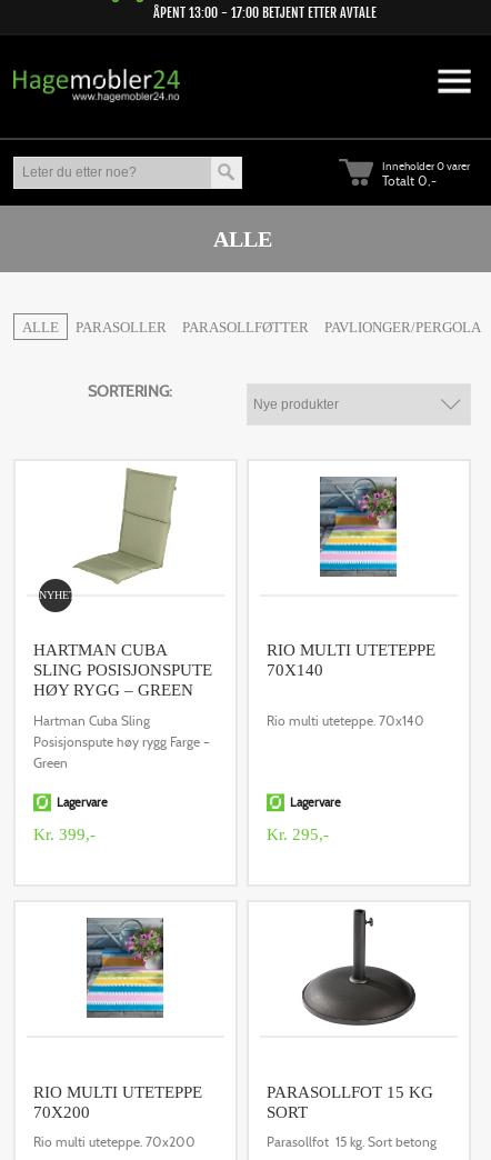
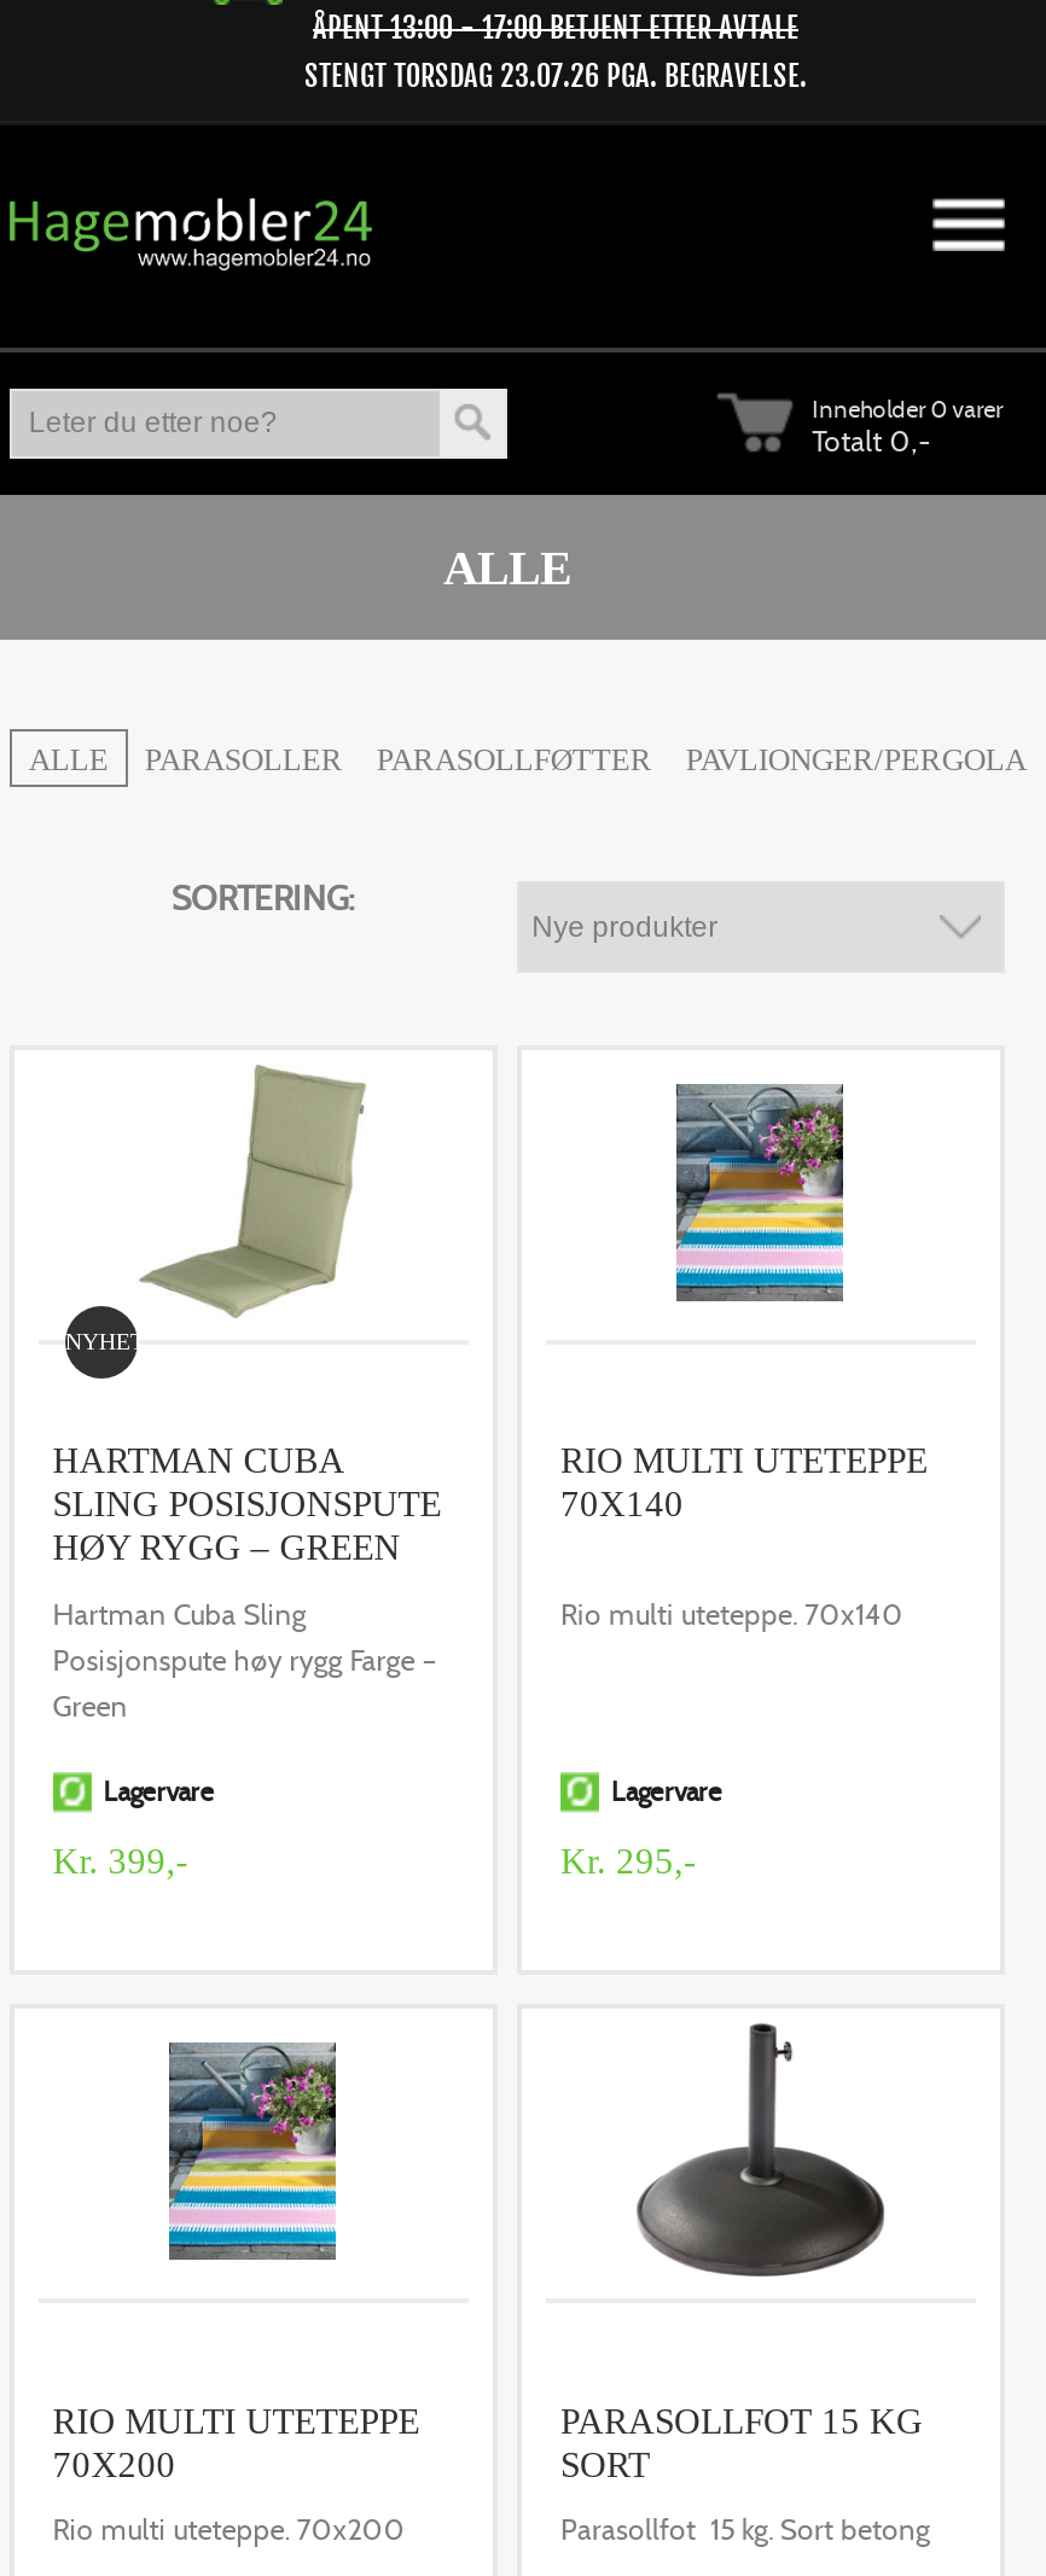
none -> [304,58,807,94] STENGT TORSDAG 23.07.26 PGA. BEGRAVELSE.

